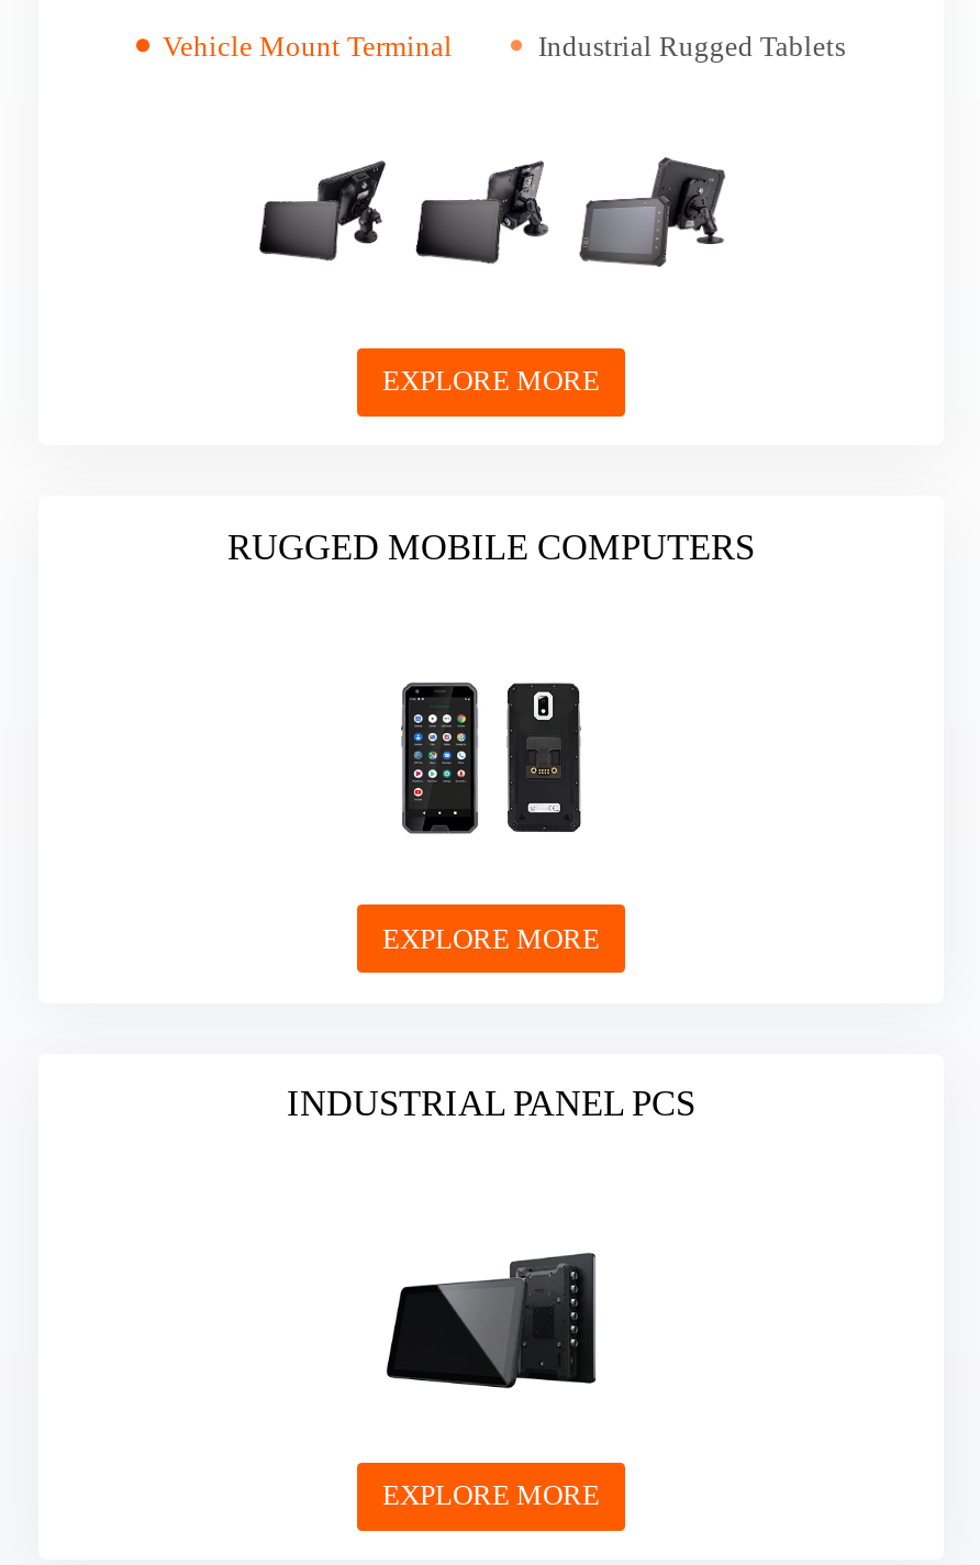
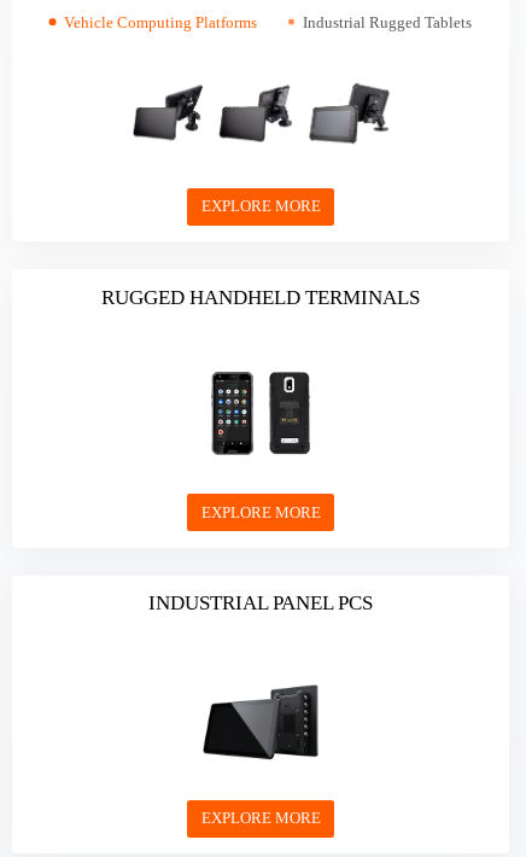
[163,29,459,62] Vehicle Mount Terminal -> [63,13,260,31] Vehicle Computing Platforms
[227,526,755,568] RUGGED MOBILE COMPUTERS -> [101,286,420,309] RUGGED HANDHELD TERMINALS

